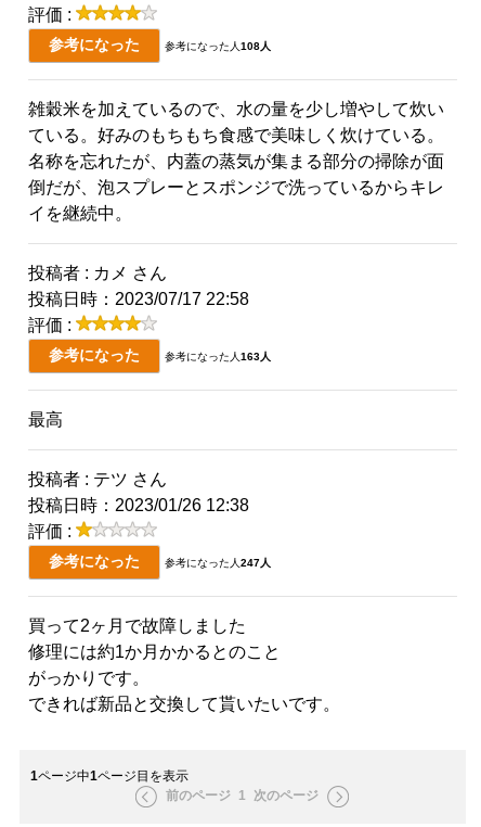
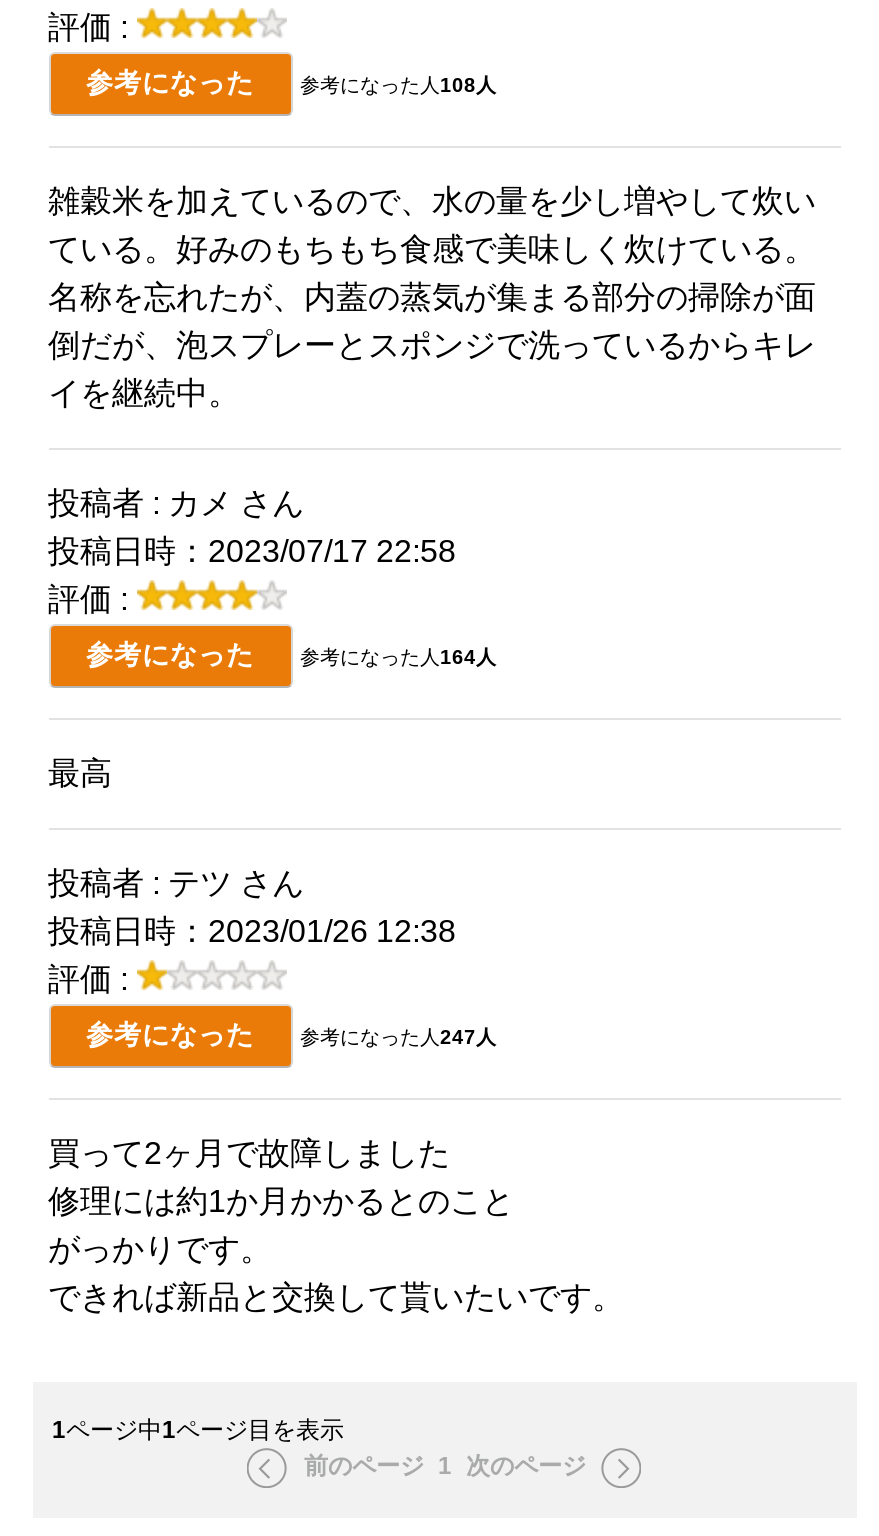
[164,351,270,362] 参考になった人163人 -> [300,646,496,668] 参考になった人164人

